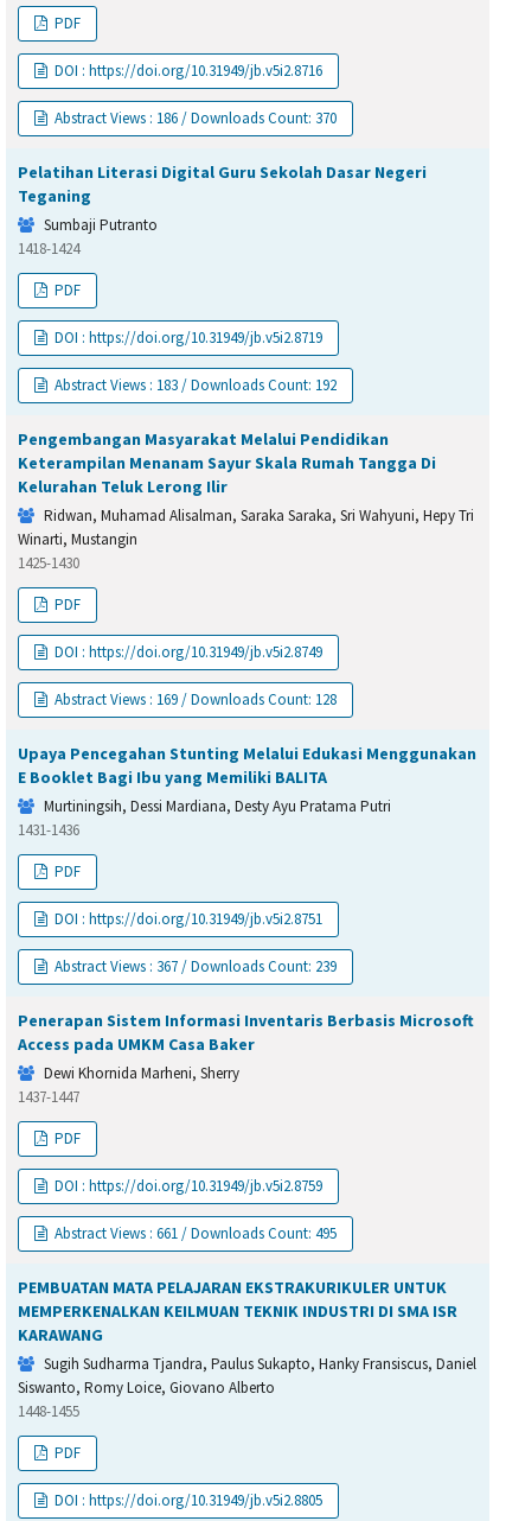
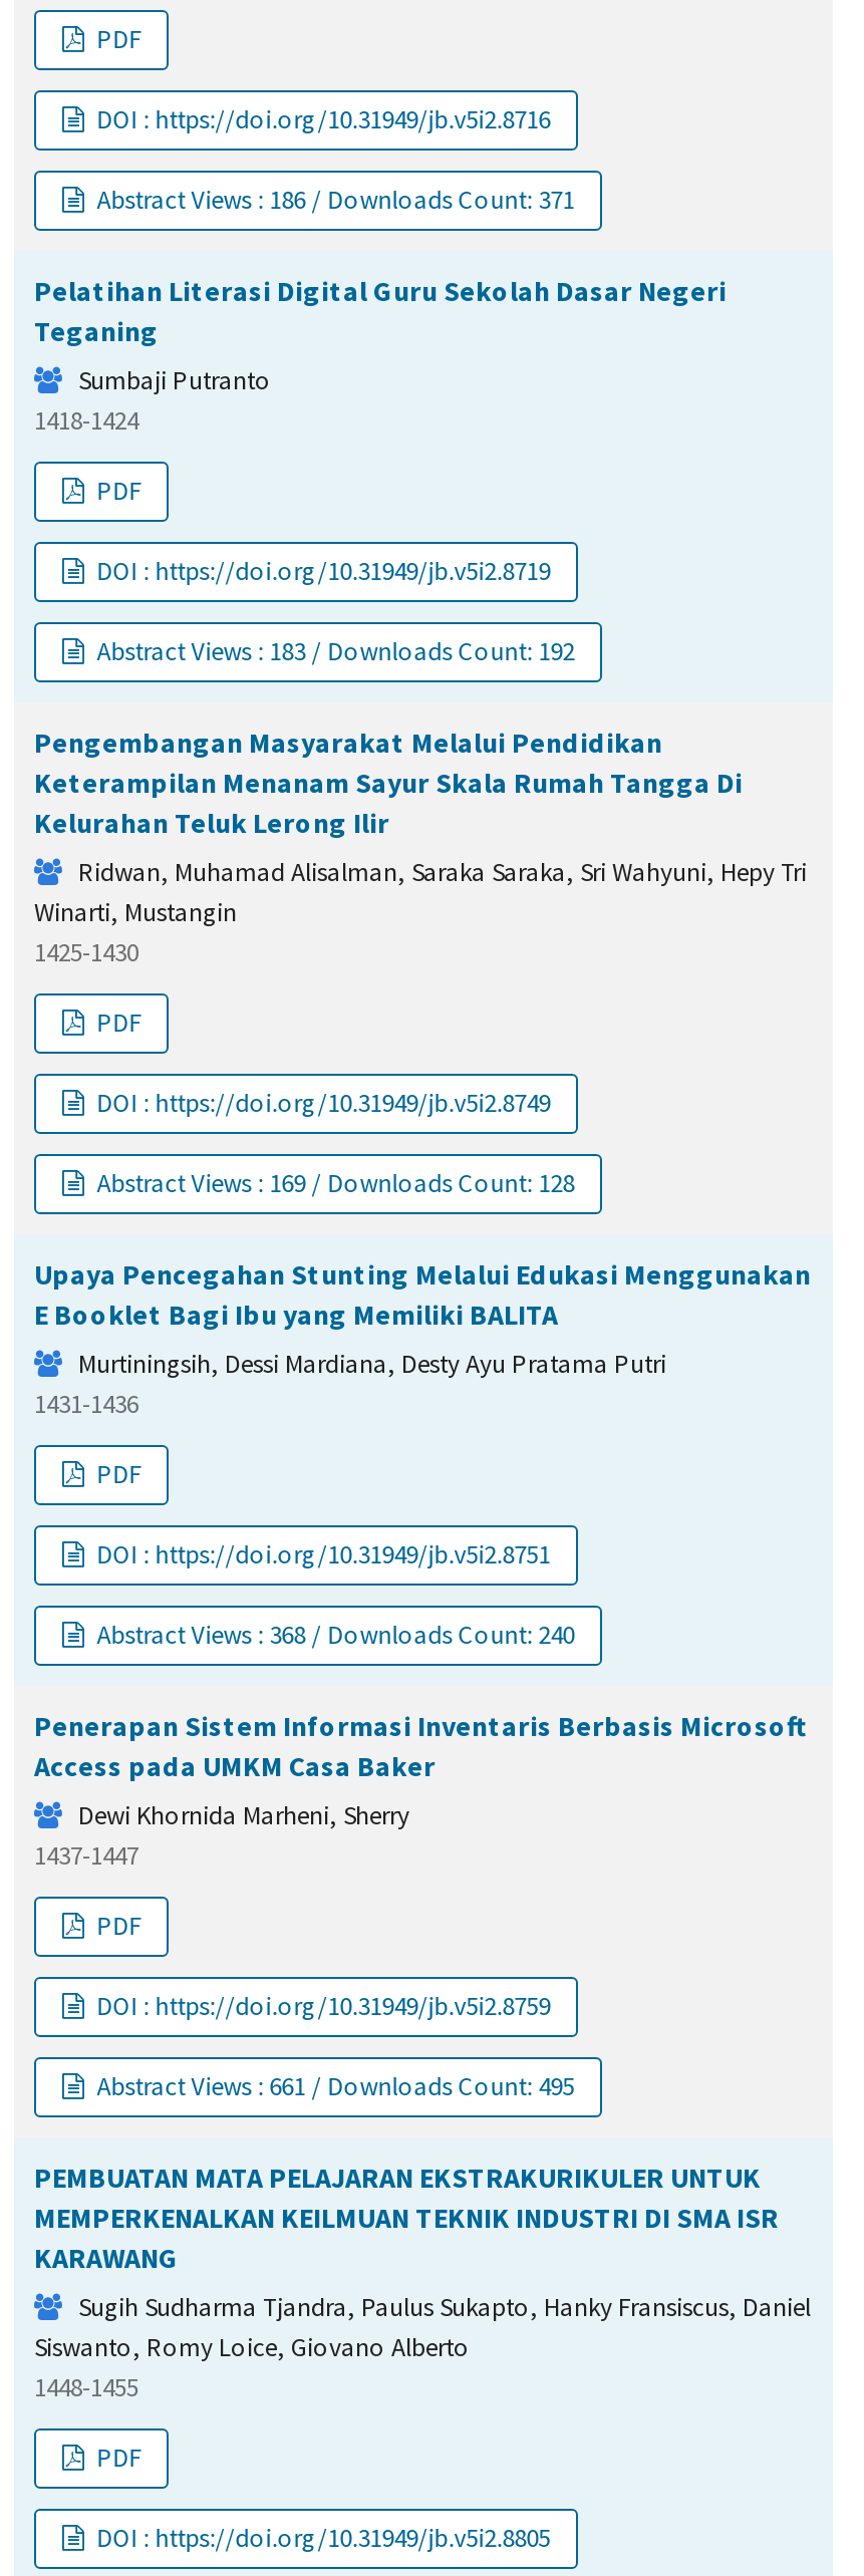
[51,108,337,128] Abstract Views : 186 / Downloads Count: 370 -> [91,183,574,217] Abstract Views : 186 / Downloads Count: 371
[51,956,337,977] Abstract Views : 367 / Downloads Count: 239 -> [91,1618,574,1652] Abstract Views : 368 / Downloads Count: 240

